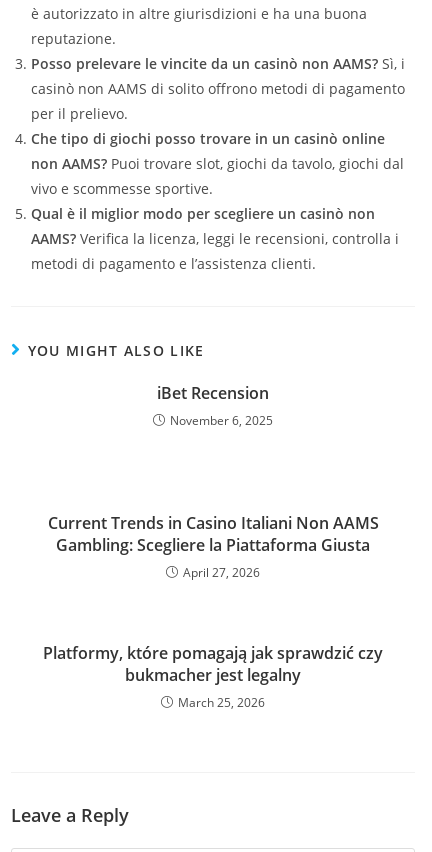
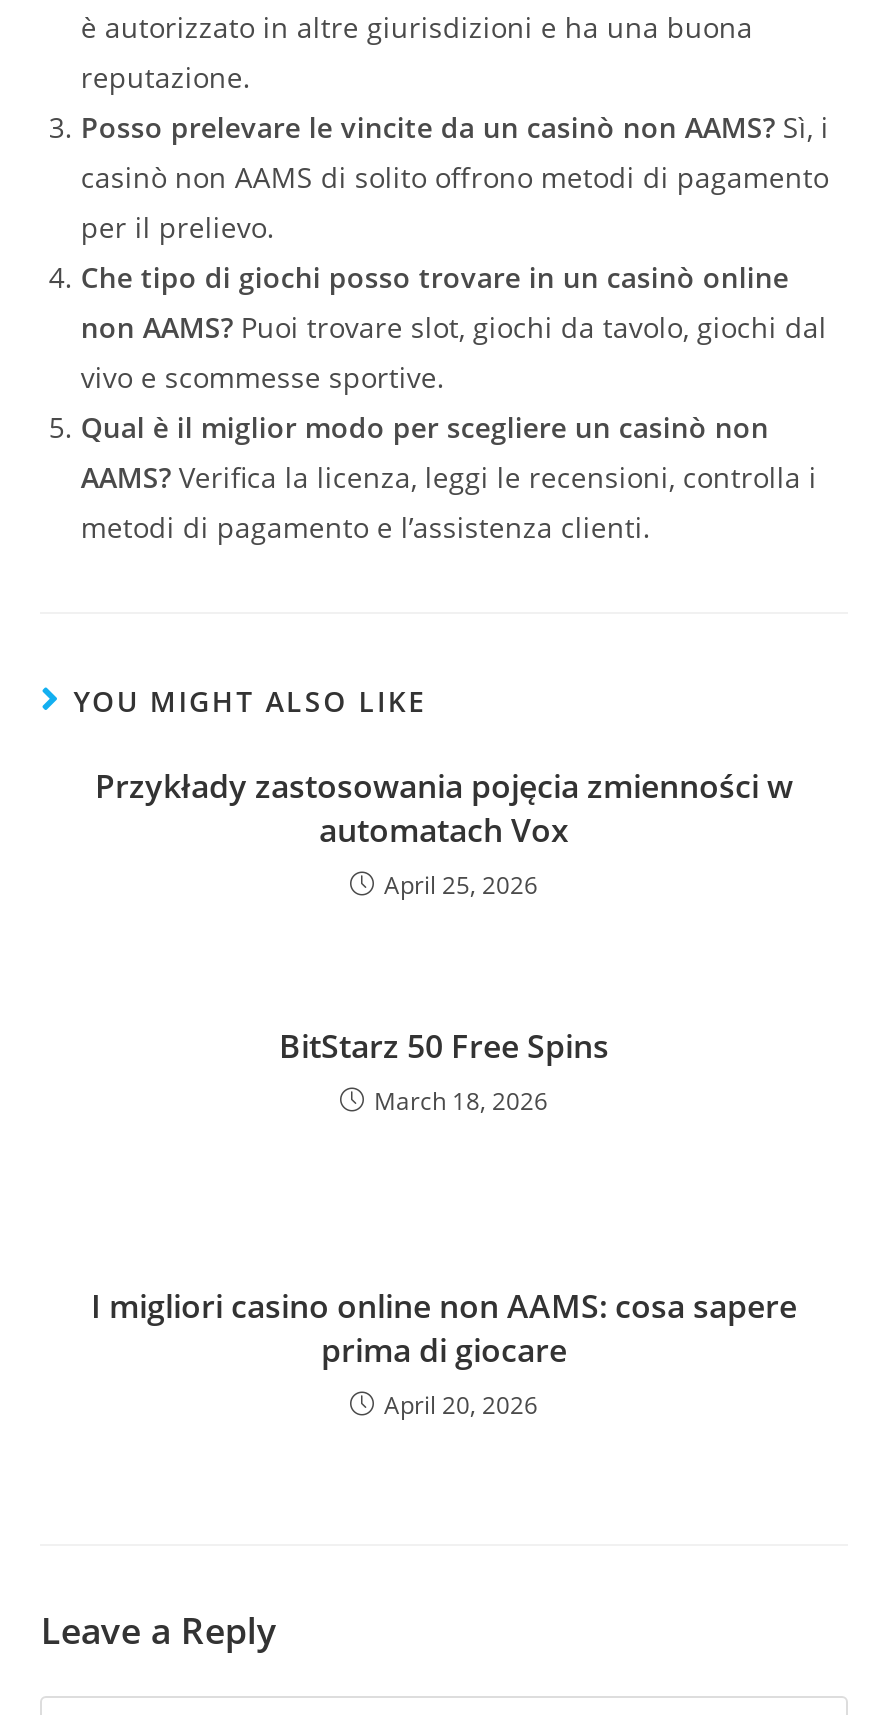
[157,382,273,429] iBet Recension | November 6, 2025 -> [95,764,793,902] Przykłady zastosowania pojęcia zmienności w | automatach Vox | April 25, 2026
[47,512,378,581] Current Trends in Casino Italiani Non AAMS | Gambling: Scegliere la Piattaforma Giusta | April 27, 2026 -> [279,1024,609,1118] BitStarz 50 Free Spins | March 18, 2026
[43,642,383,711] Platformy, które pomagają jak sprawdzić czy | bukmacher jest legalny | March 25, 2026 -> [91,1284,797,1422] I migliori casino online non AAMS: cosa sapere | prima di giocare | April 20, 2026

